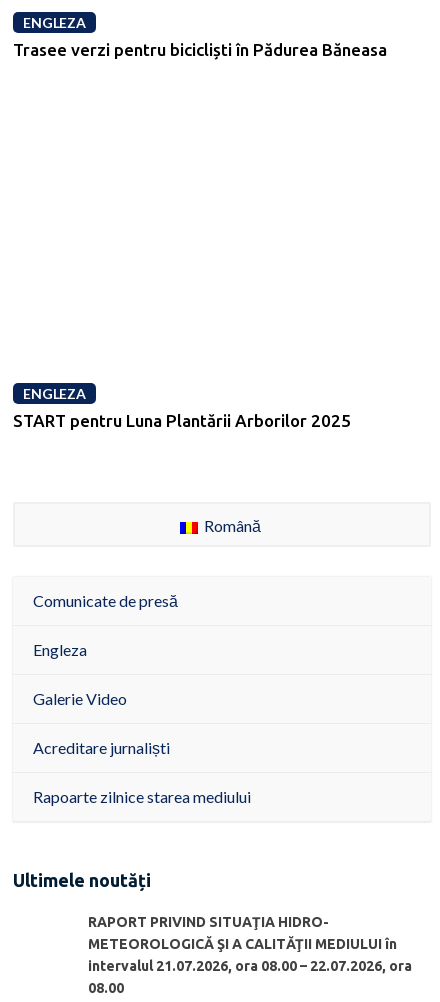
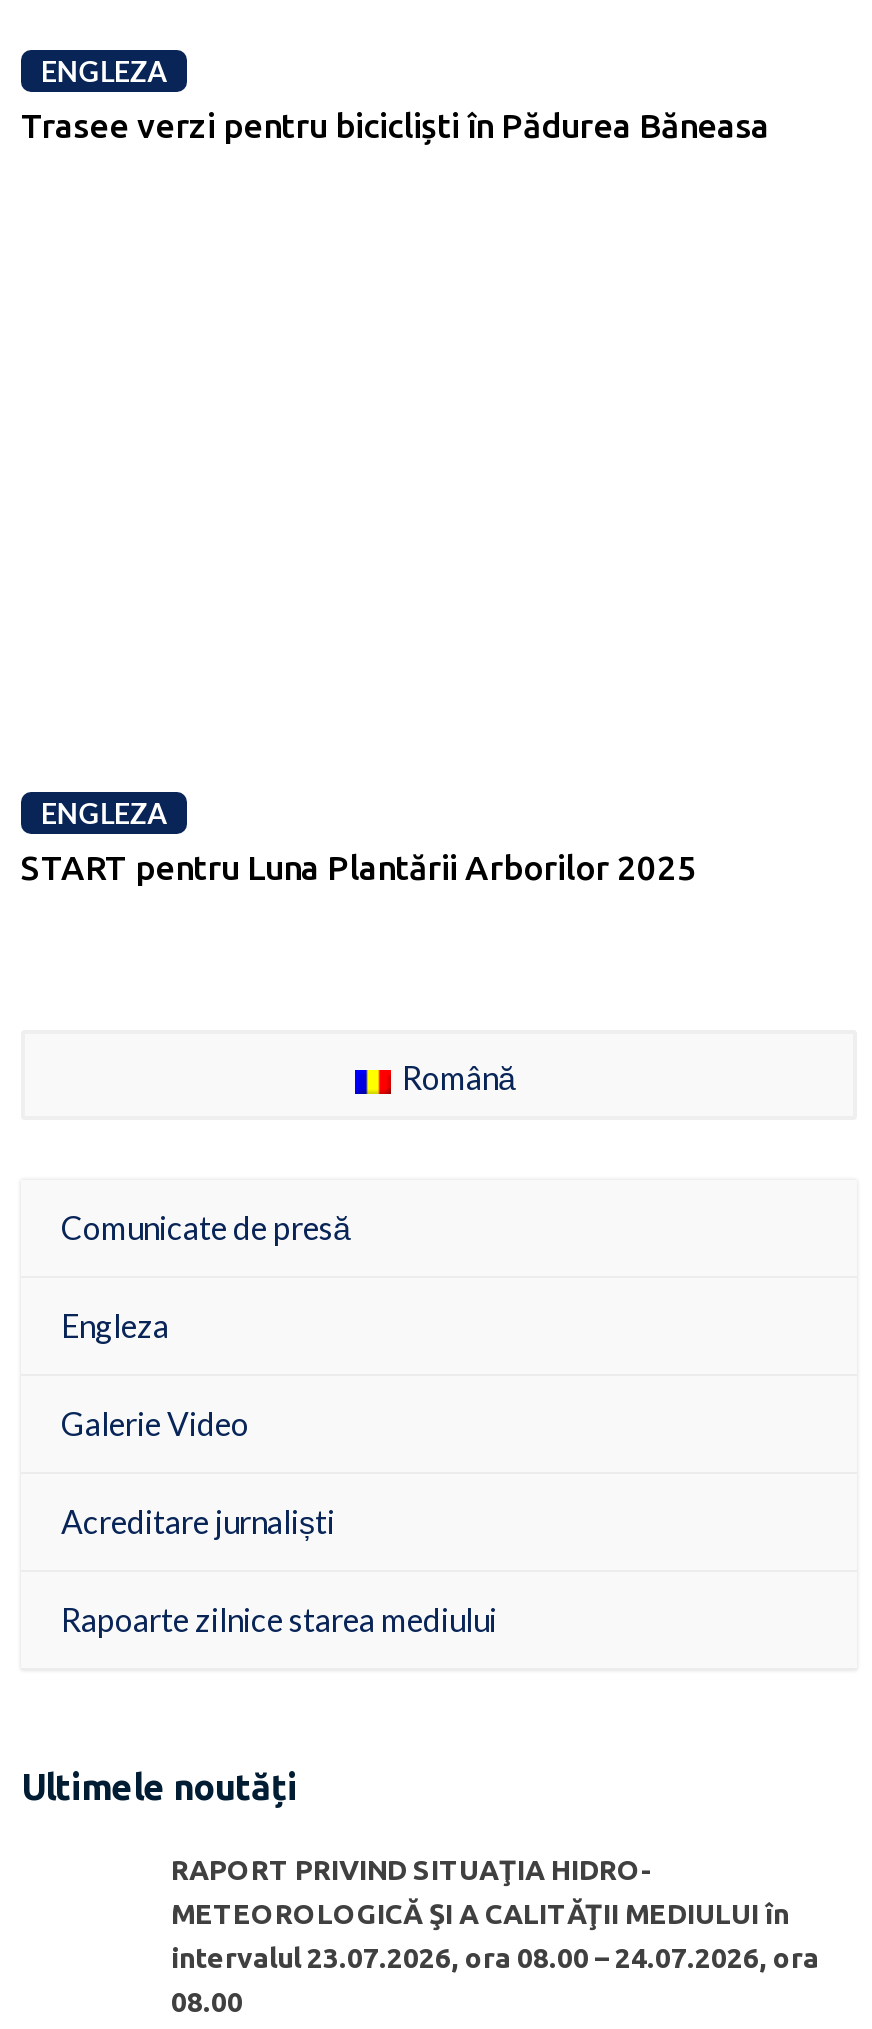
[88,958,412,974] intervalul 21.07.2026, ora 08.00 – 22.07.2026, ora -> [171,1942,819,1974] intervalul 23.07.2026, ora 08.00 – 24.07.2026, ora

